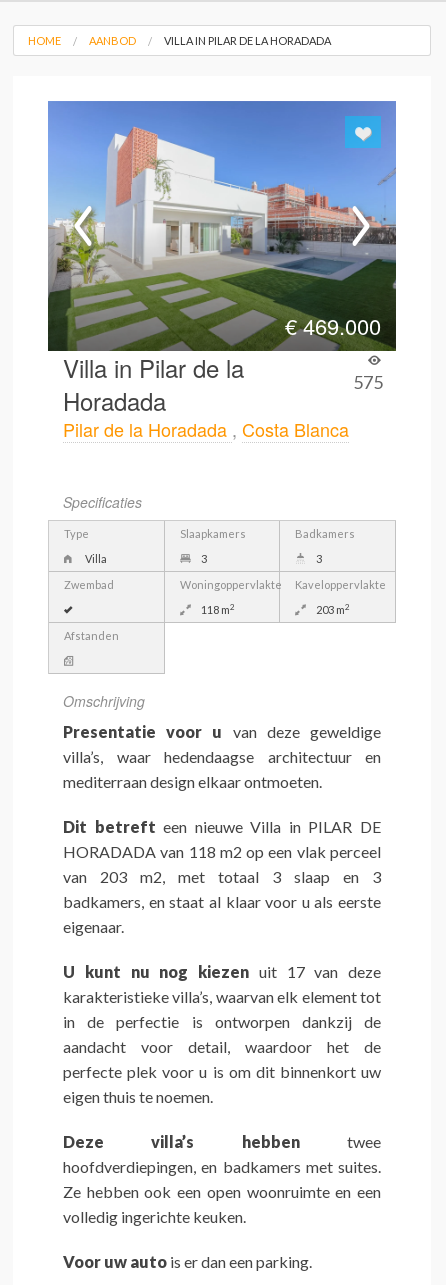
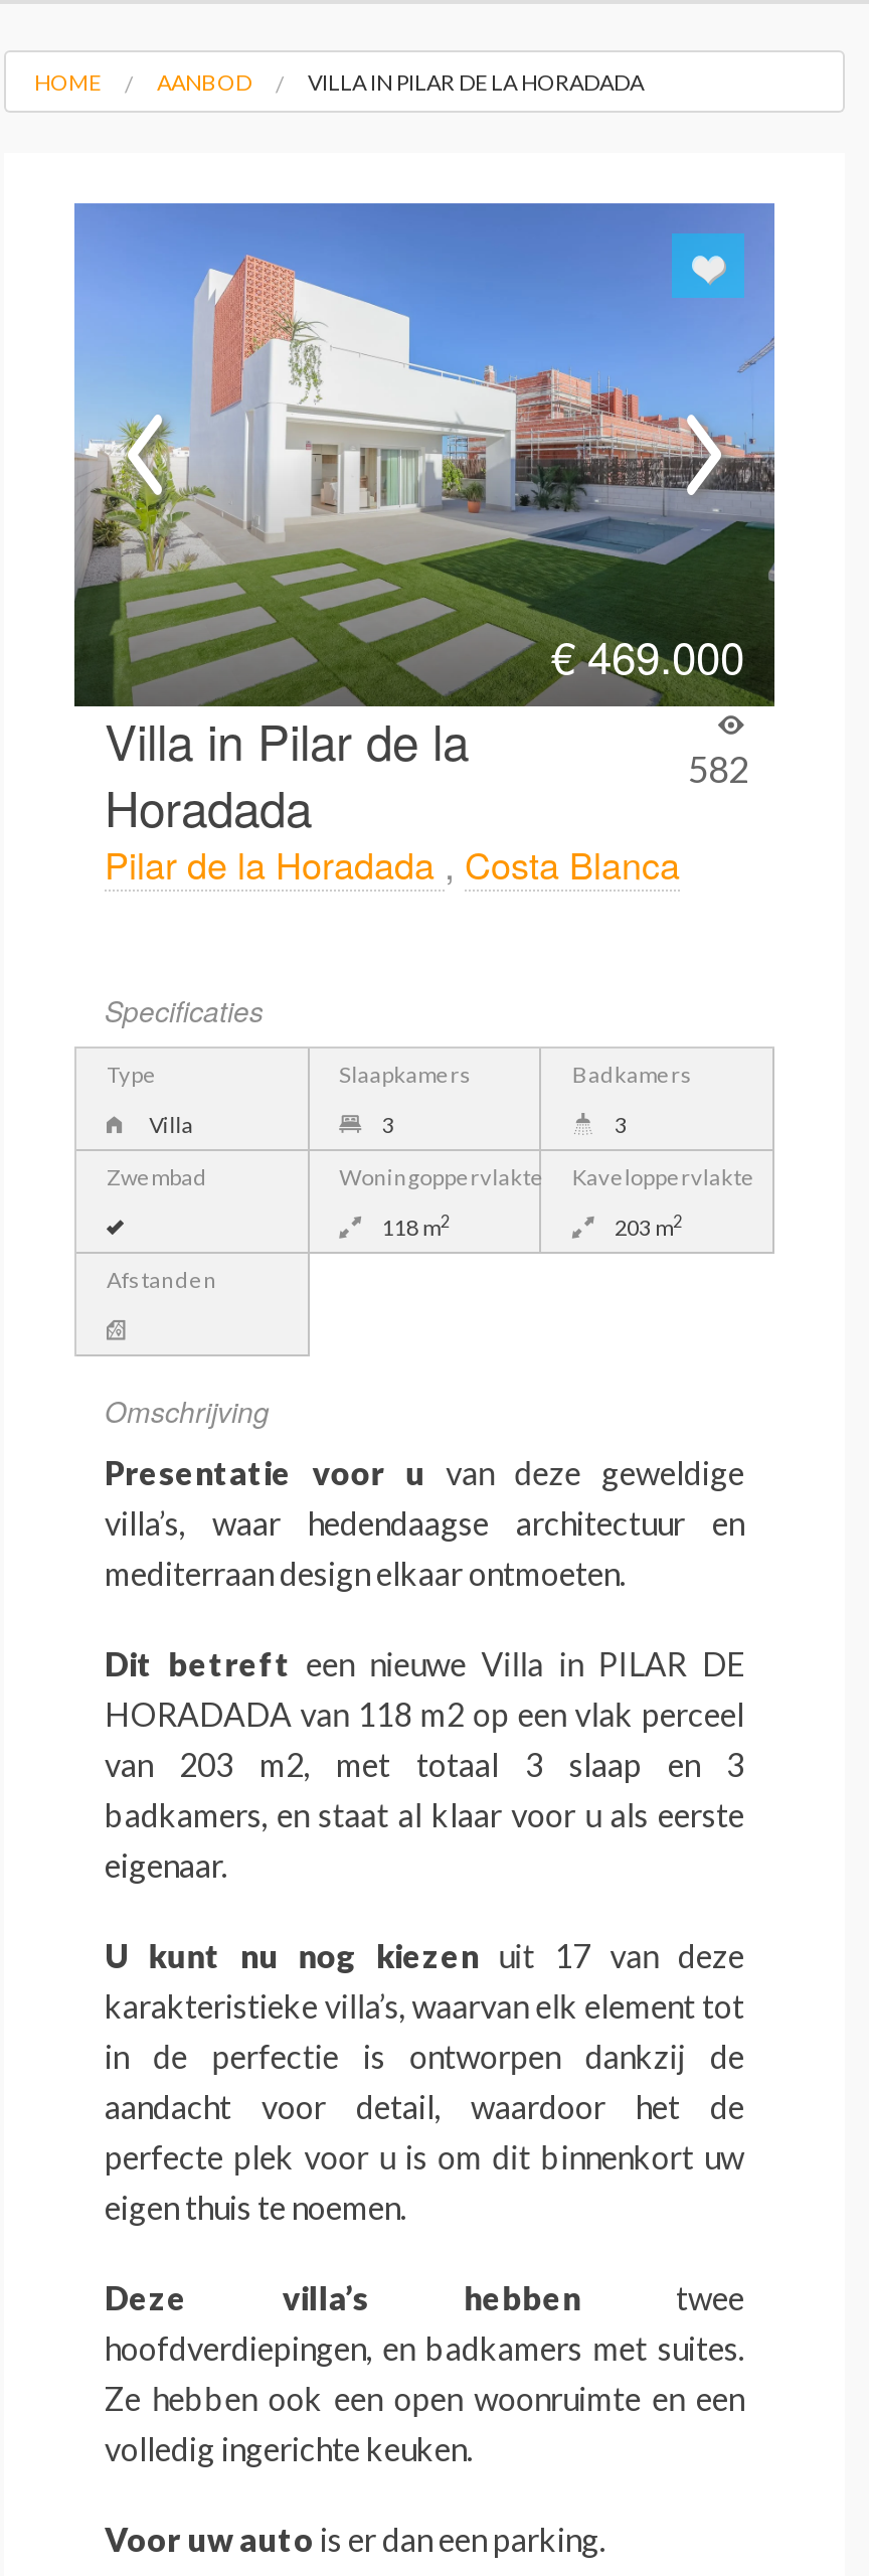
[353,371,383,393] 575 -> [688,747,748,791] 582

